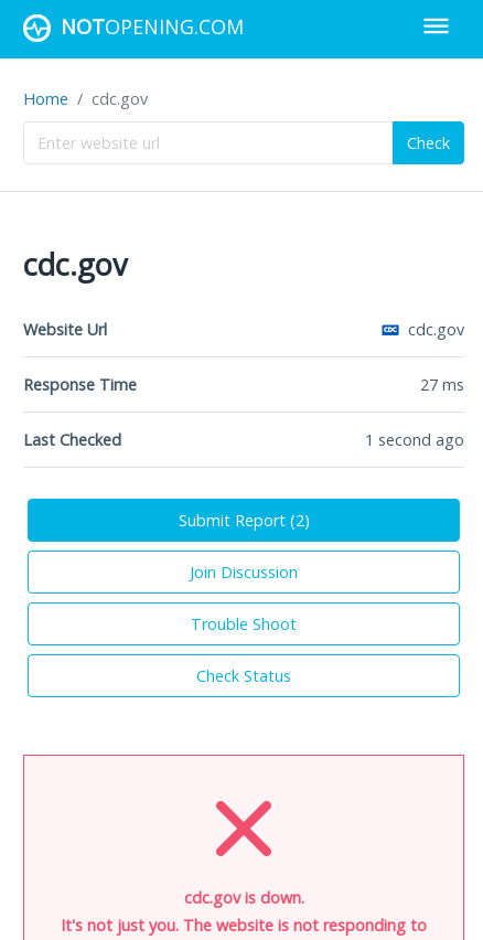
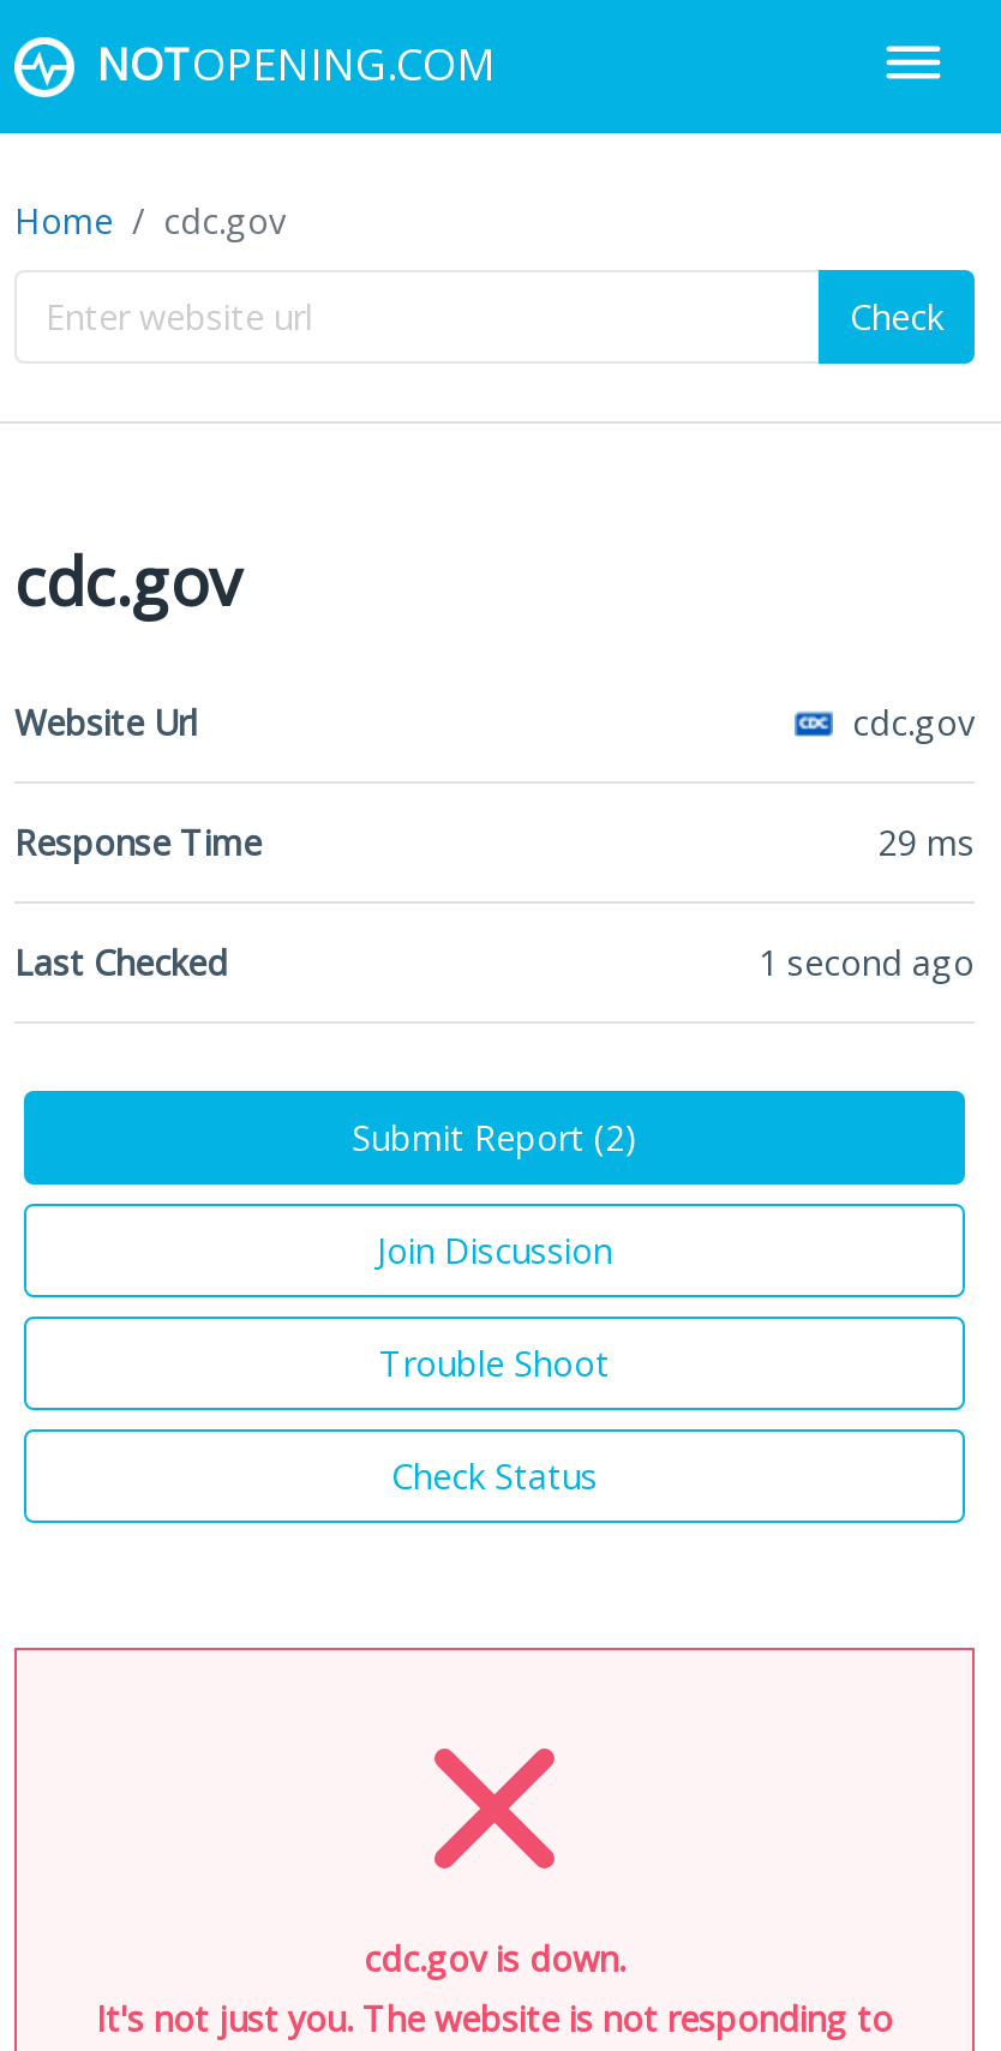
[420,373,464,394] 27 ms -> [879,818,975,864] 29 ms

